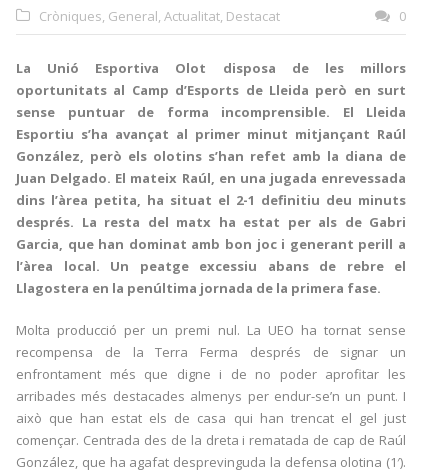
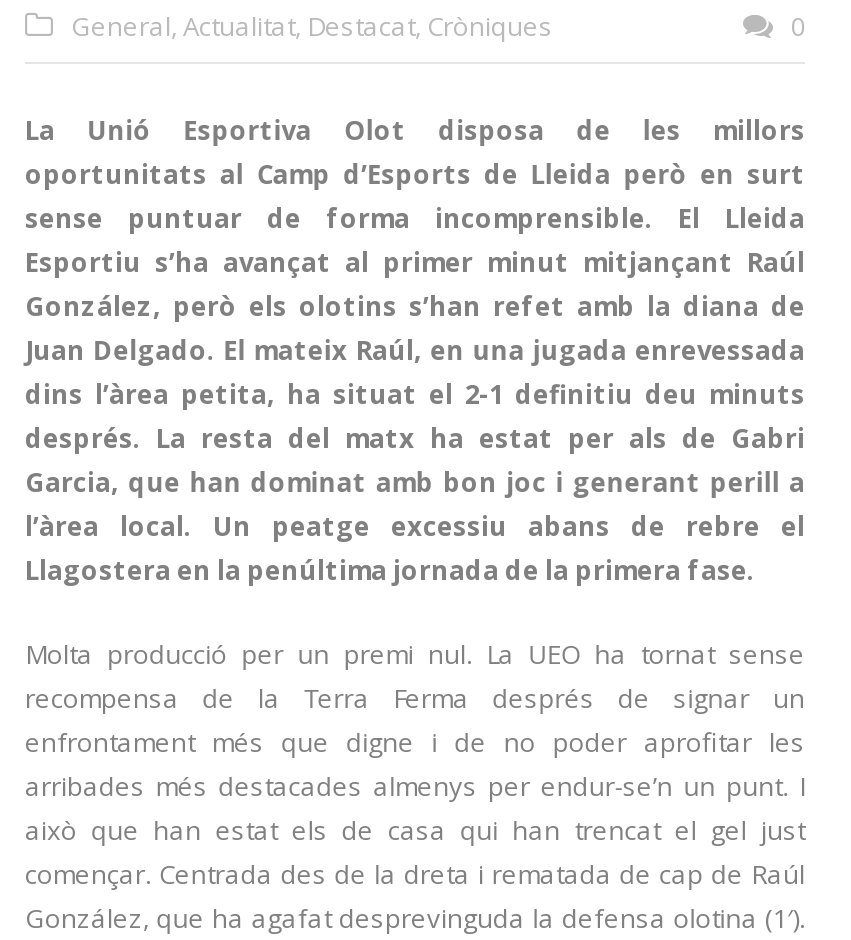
[39,7,280,25] Cròniques, General, Actualitat, Destacat -> [71,8,553,44] General, Actualitat, Destacat, Cròniques

